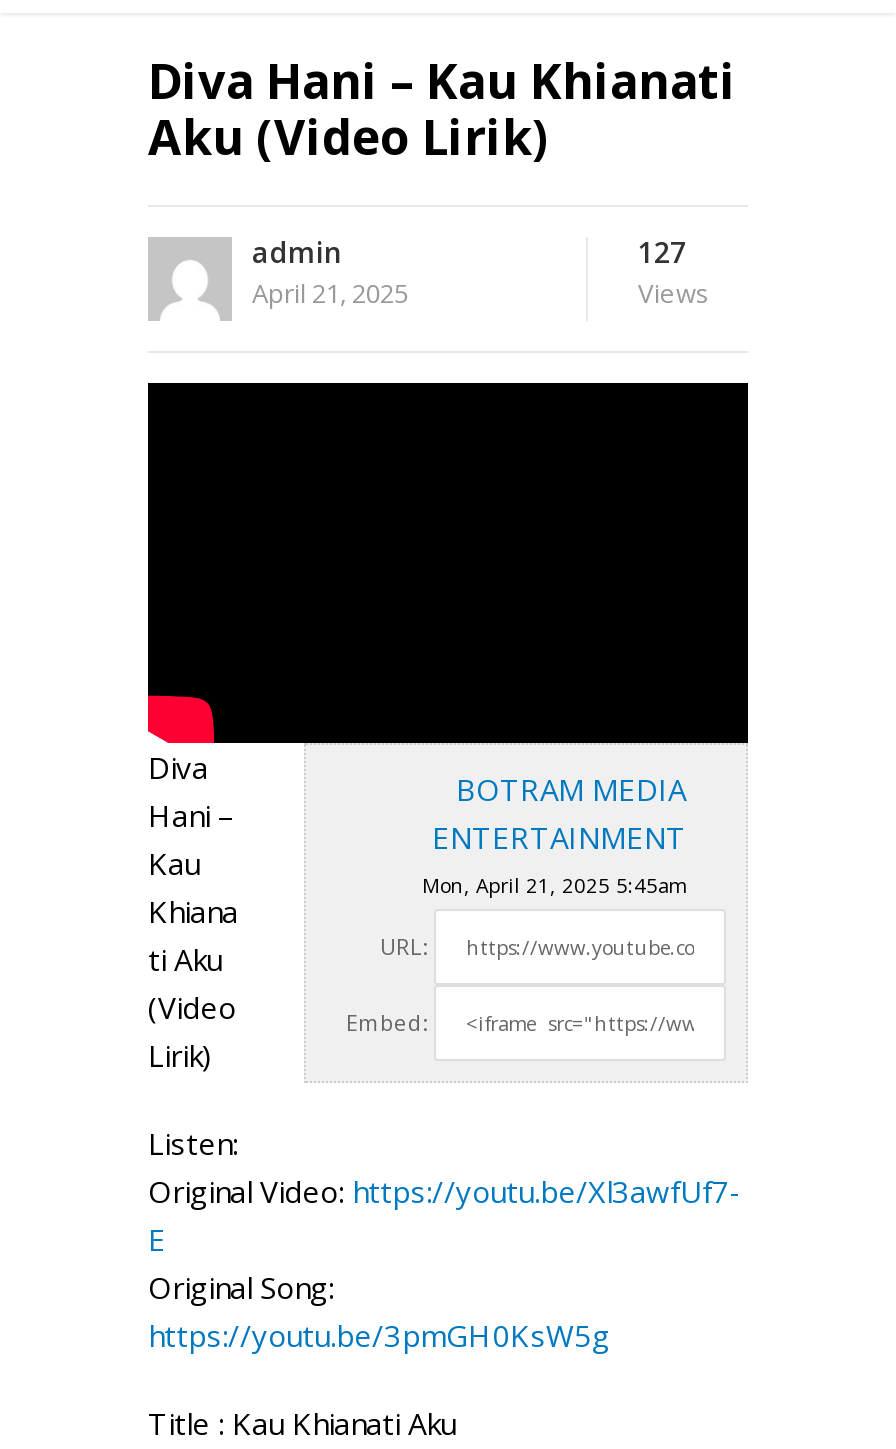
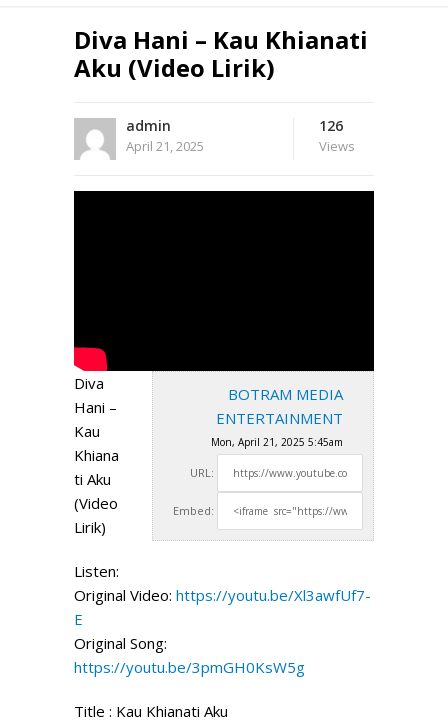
[638,233,686,271] 127 -> [319,116,343,135] 126

